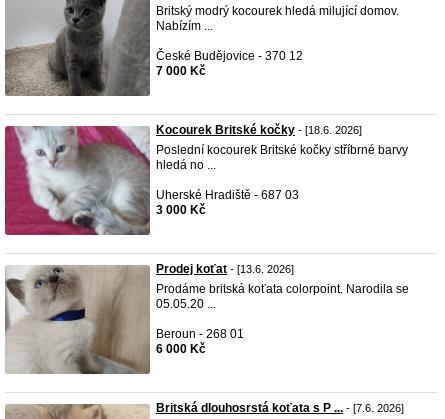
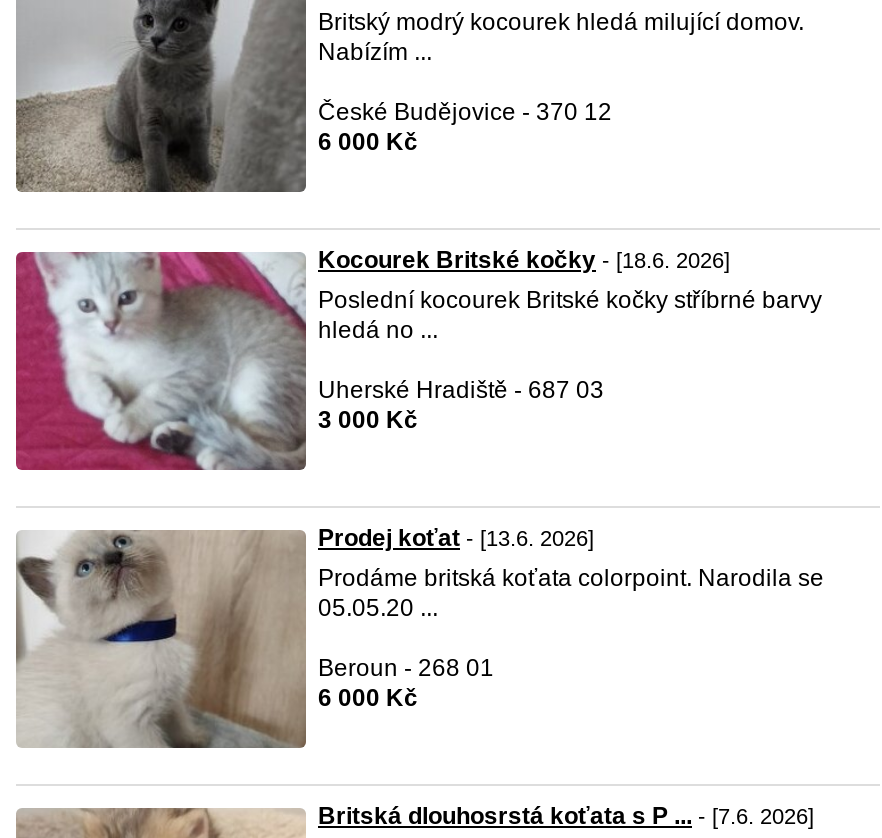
[156,64,206,78] 7 000 Kč -> [318,128,418,156] 6 000 Kč

